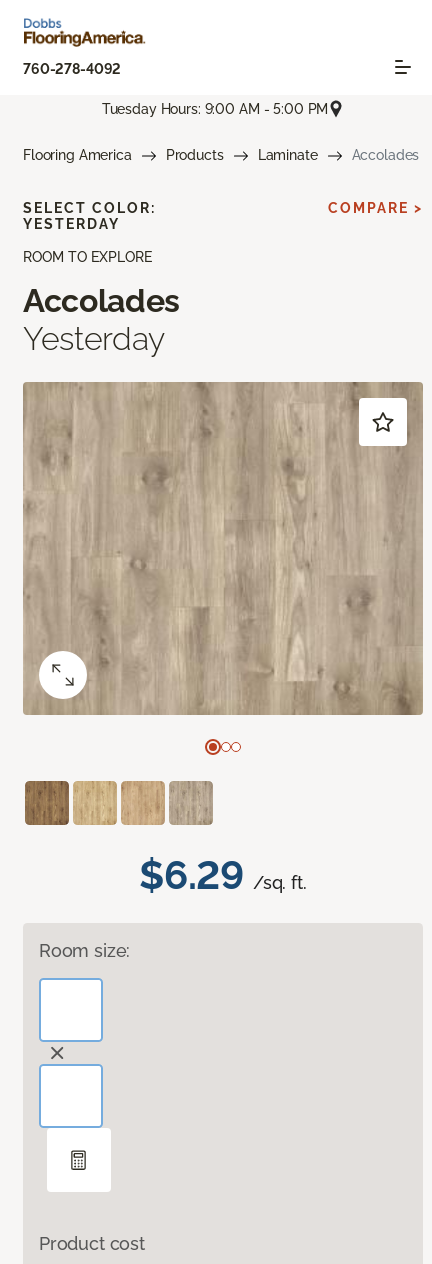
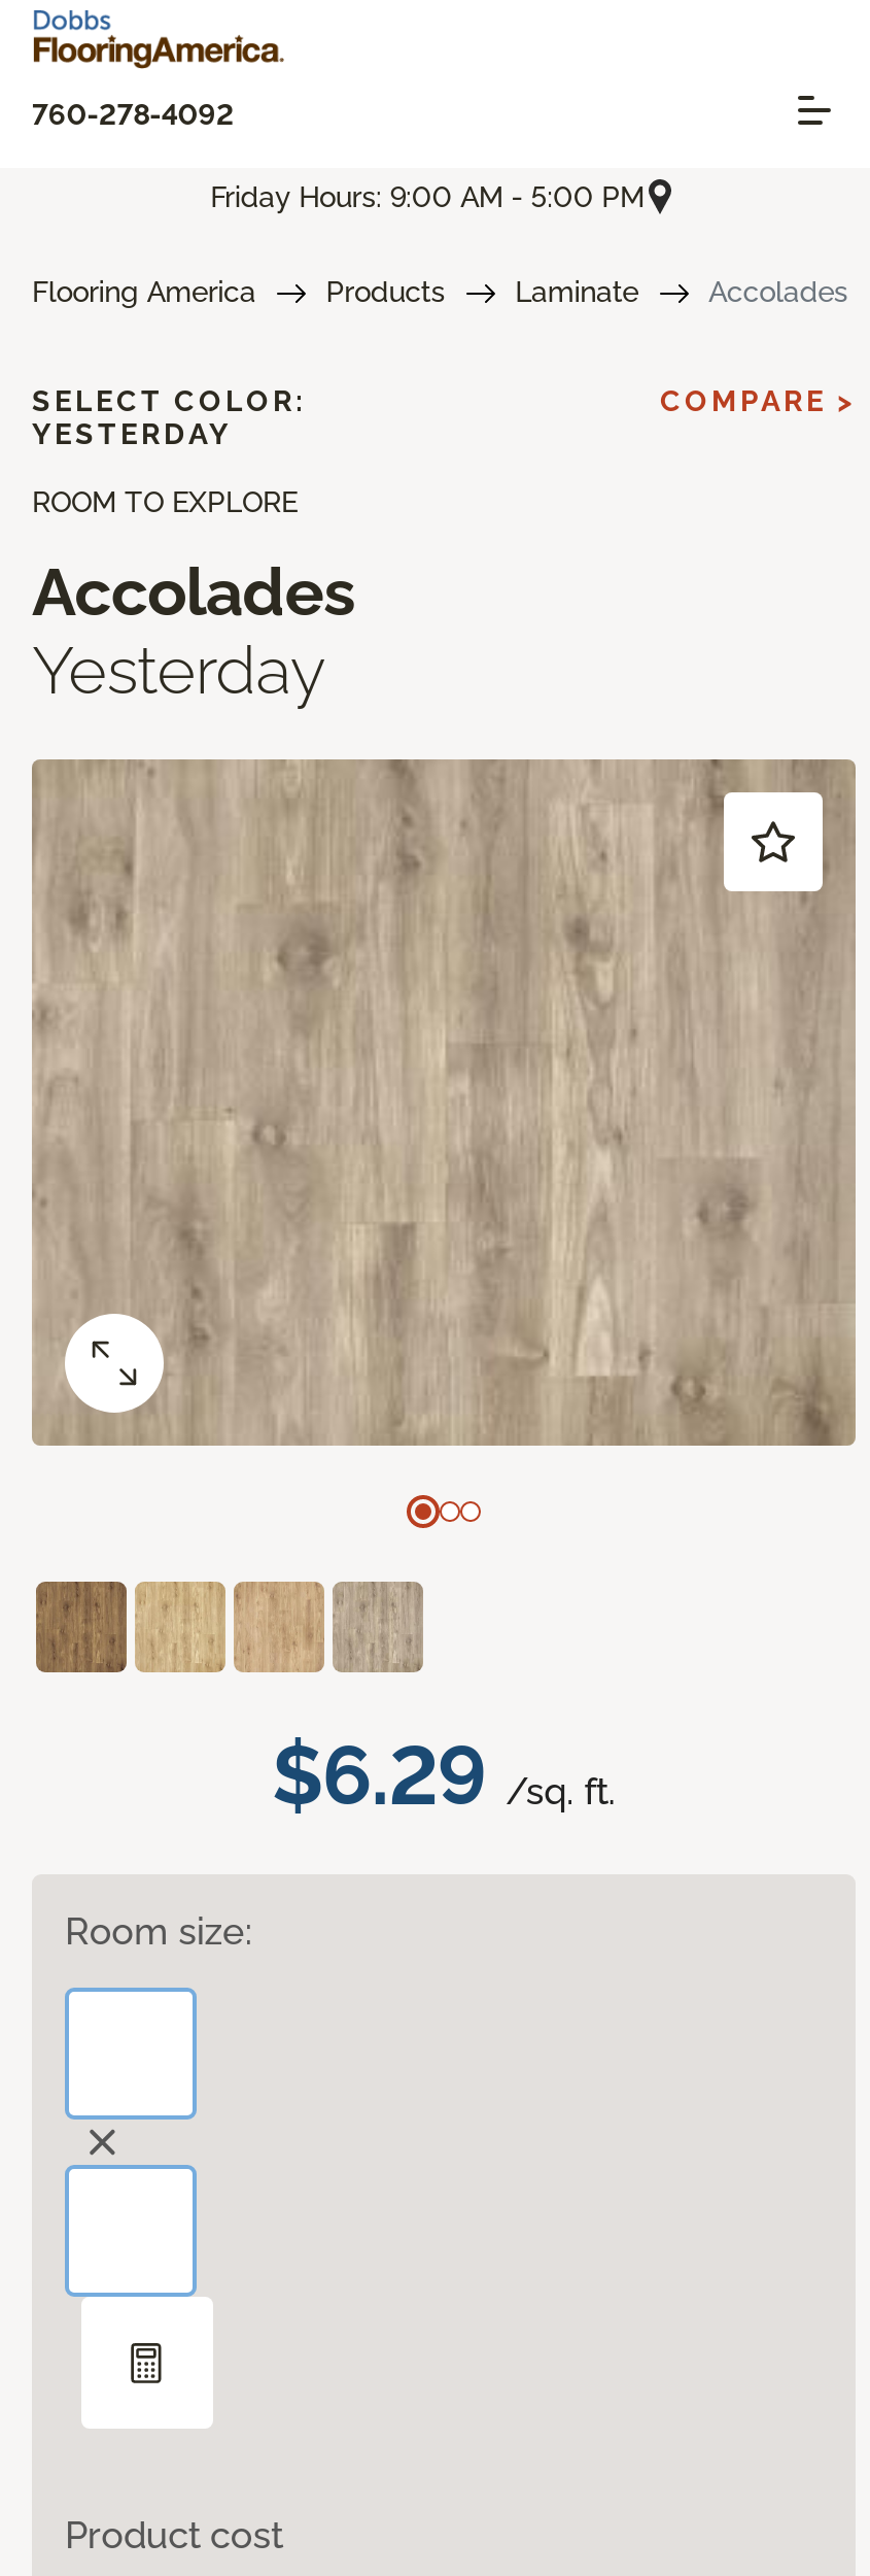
[102,101,328,117] Tuesday Hours: 9:00 AM - 5:00 PM -> [210,180,644,213] Friday Hours: 9:00 AM - 5:00 PM

